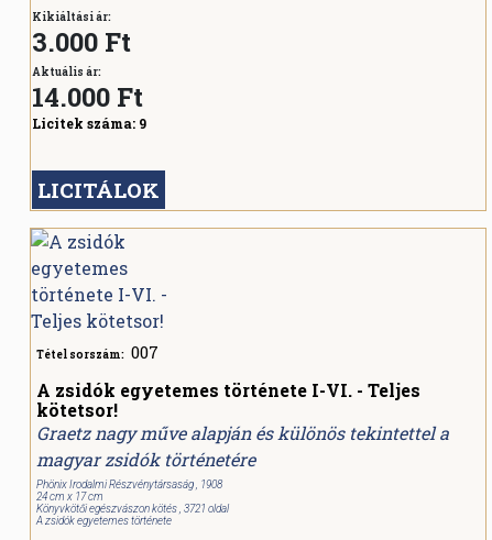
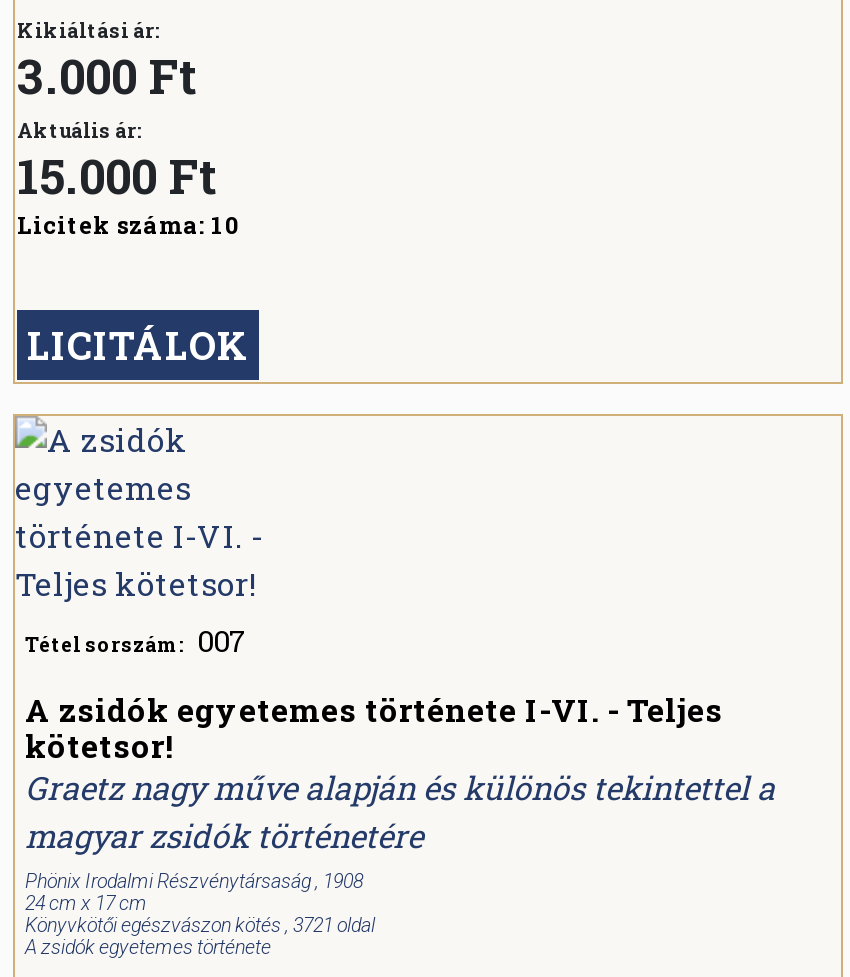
[32,79,143,114] 14.000 Ft -> [17,144,217,208] 15.000 Ft
[32,114,146,132] Licitek száma: 9 -> [17,208,239,240] Licitek száma: 10

